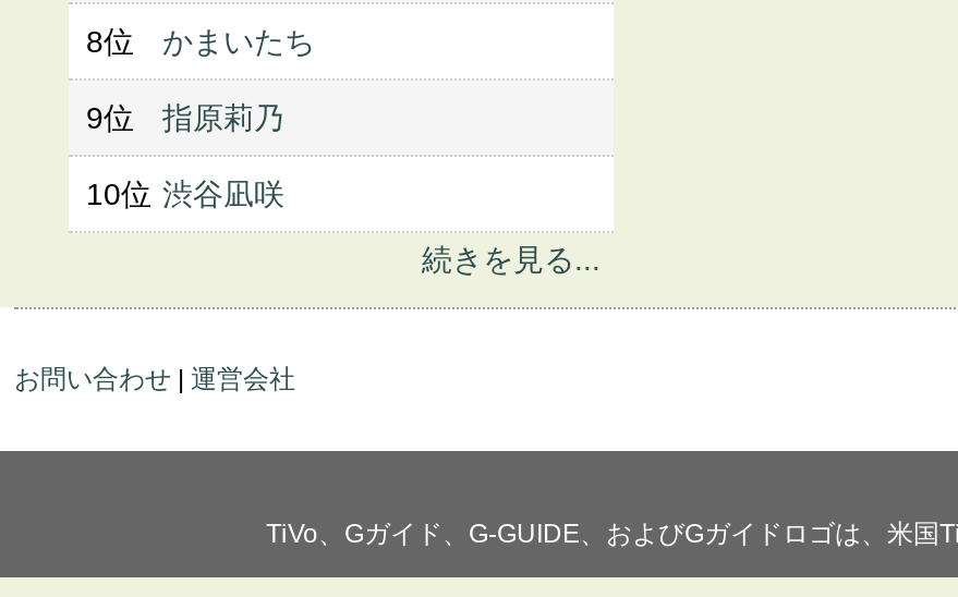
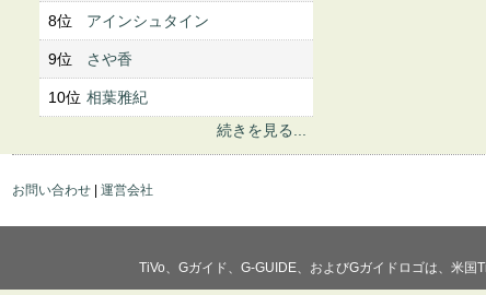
[162,24,315,59] かまいたち -> [86,12,209,29] アインシュタイン
[162,100,284,135] 指原莉乃 -> [86,50,132,68] さや香
[86,176,284,211] 10位 渋谷凪咲 -> [48,88,148,106] 10位 相葉雅紀

